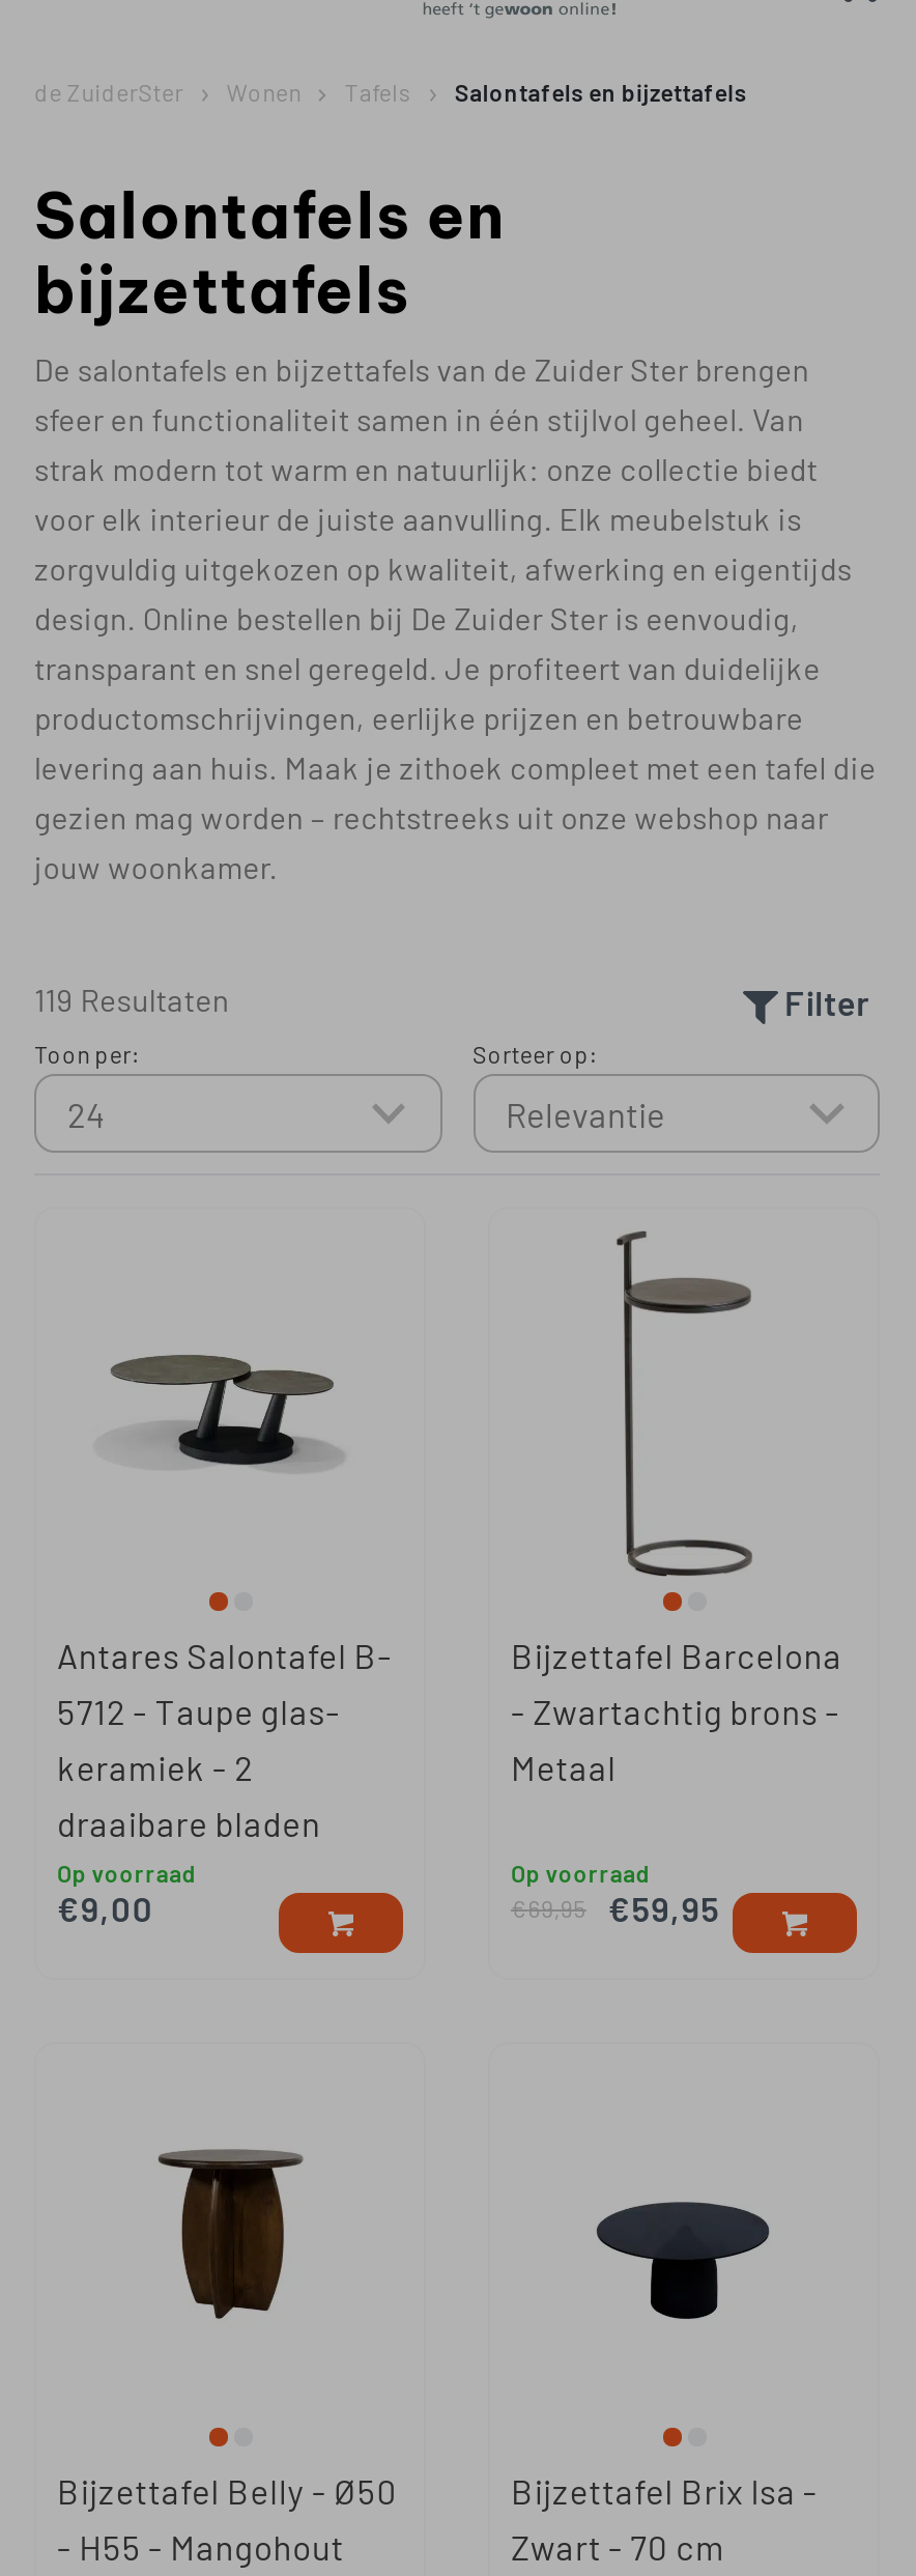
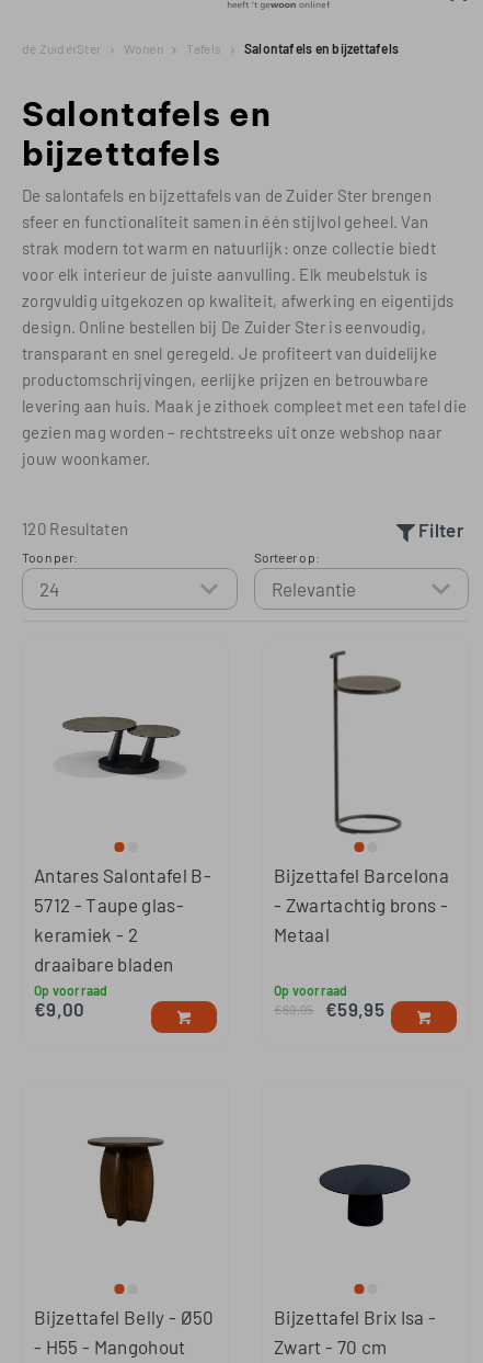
[34,981,229,1018] 119 Resultaten -> [22,519,128,538] 120 Resultaten

